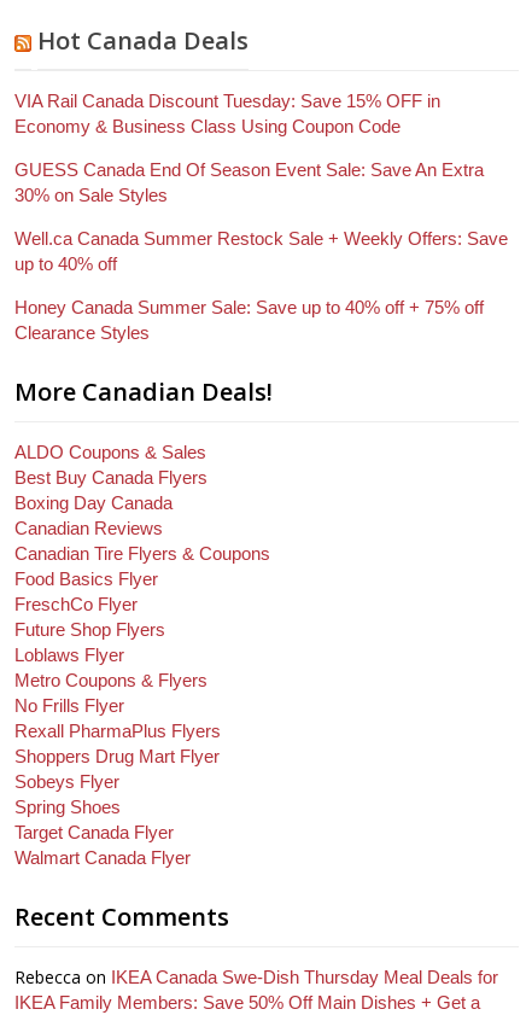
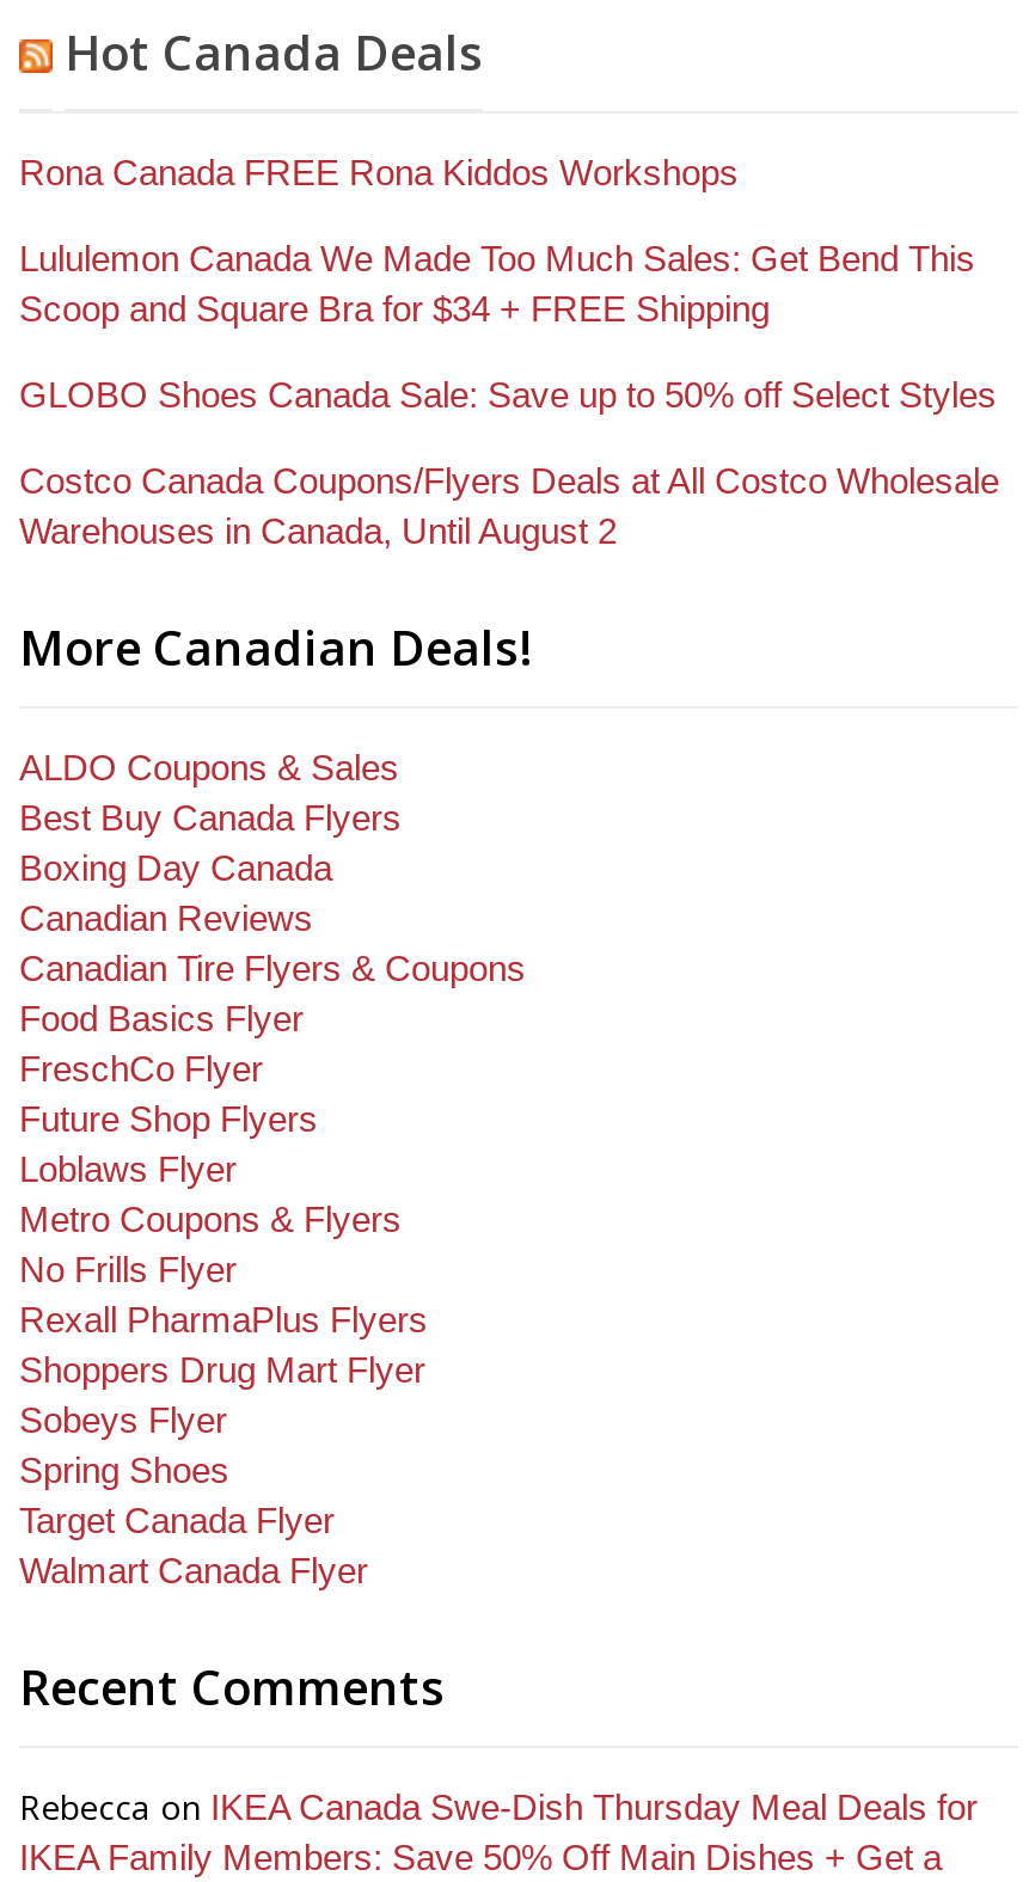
[14,91,440,136] VIA Rail Canada Discount Tuesday: Save 15% OFF in | Economy & Business Class Using Coupon Code -> [19,152,739,192] Rona Canada FREE Rona Kiddos Workshops
[14,159,484,205] GUESS Canada End Of Season Event Sale: Save An Extra | 30% on Sale Styles -> [19,238,975,329] Lululemon Canada We Made Too Much Sales: Get Bend This | Scoop and Square Bra for $34 + FREE Shipping
[14,228,508,274] Well.ca Canada Summer Restock Sale + Weekly Offers: Save | up to 40% off -> [19,374,997,415] GLOBO Shoes Canada Sale: Save up to 50% off Select Styles
[14,297,484,343] Honey Canada Summer Sale: Save up to 40% off + 75% off | Clearance Styles -> [19,460,999,551] Costco Canada Coupons/Flyers Deals at All Costco Wholesale | Warehouses in Canada, Until August 2

